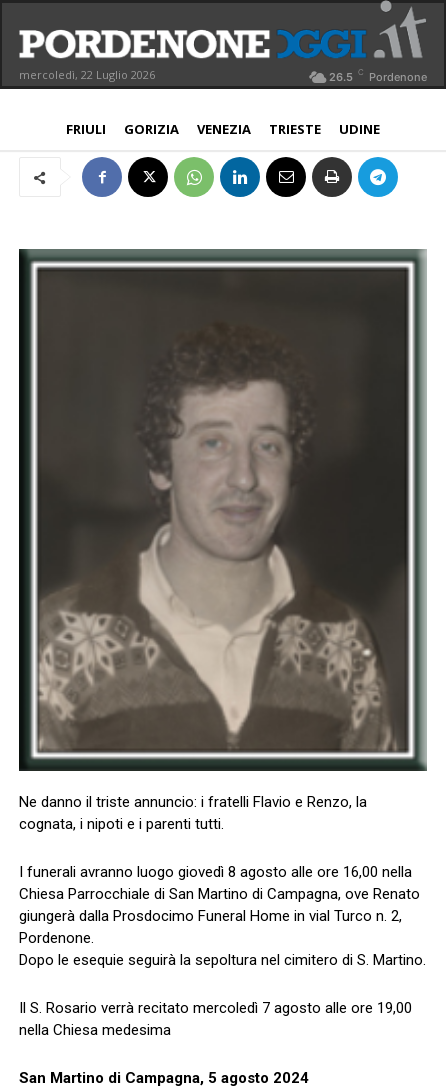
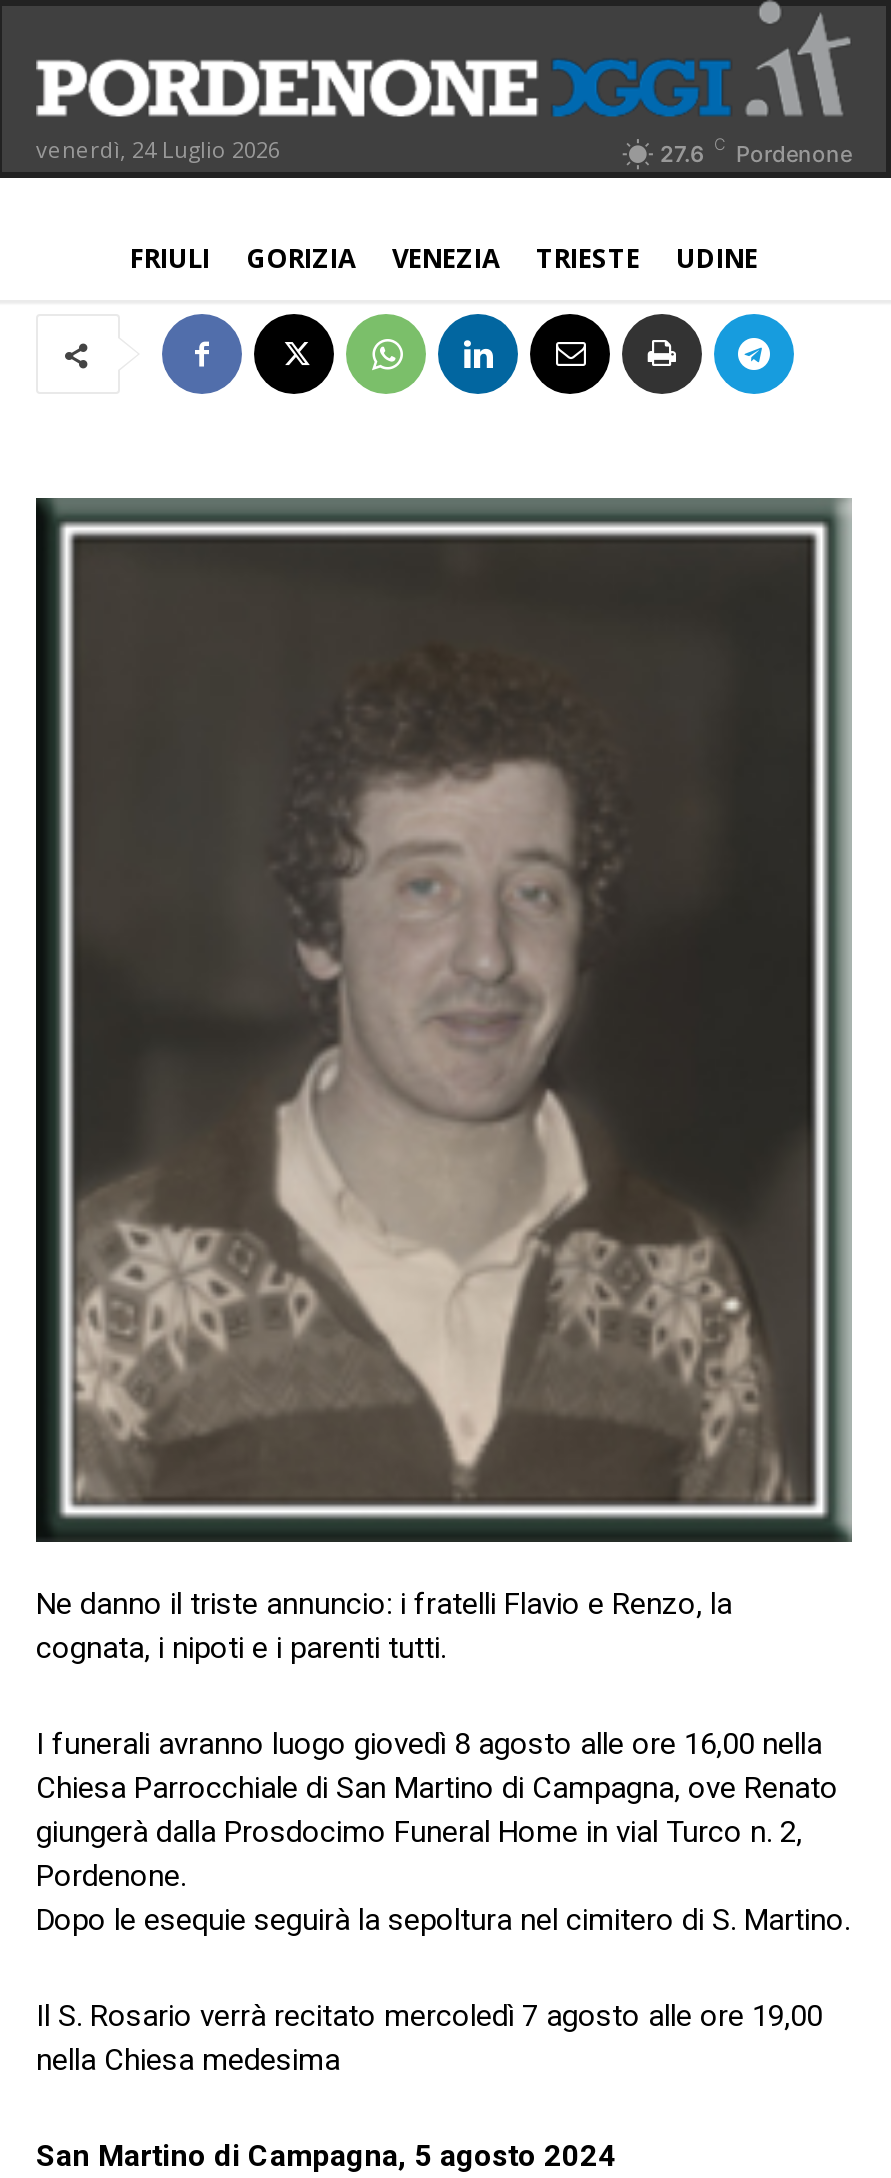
[19,67,155,82] mercoledì, 22 Luglio 2026 -> [36,134,280,164] venerdì, 24 Luglio 2026
[329,67,427,84] 26.5 C Pordenone -> [660,134,852,168] 27.6 C Pordenone

